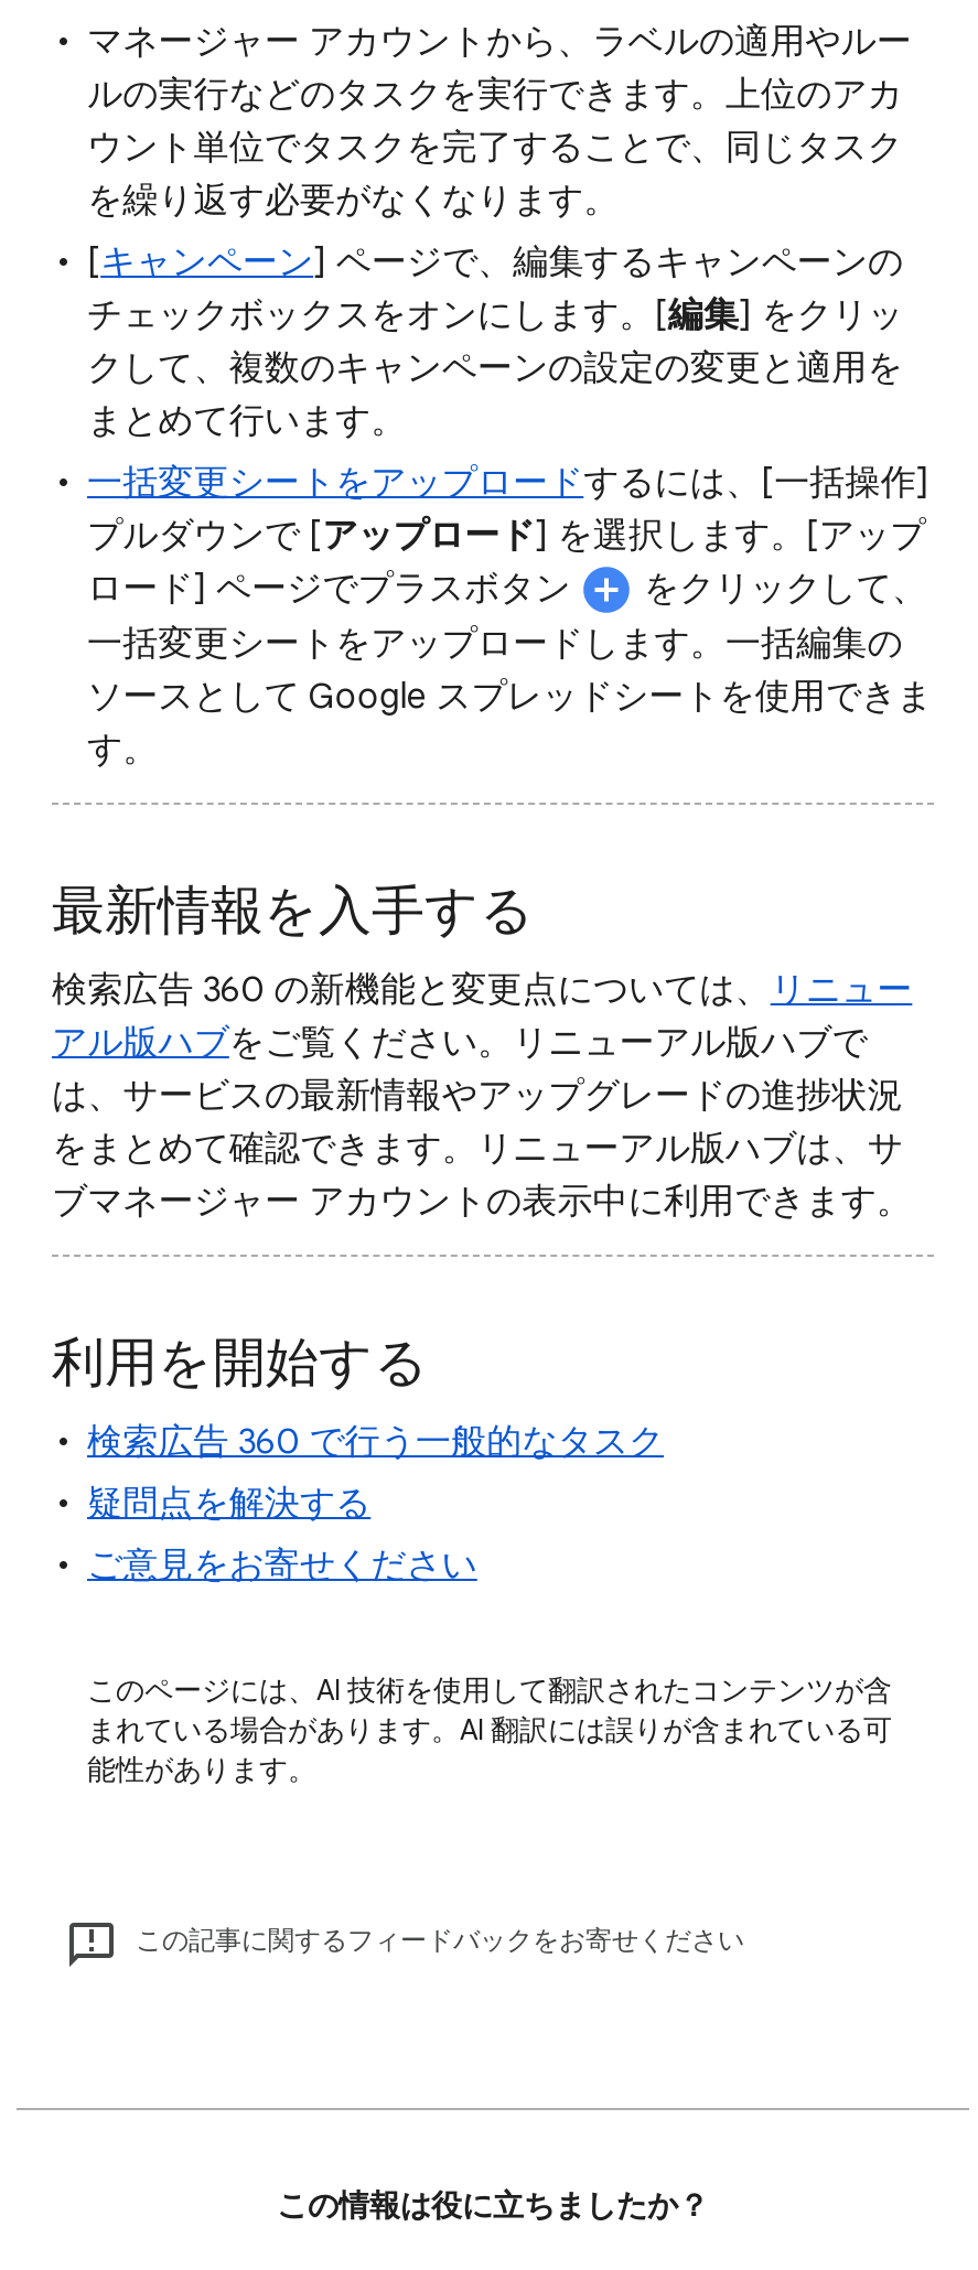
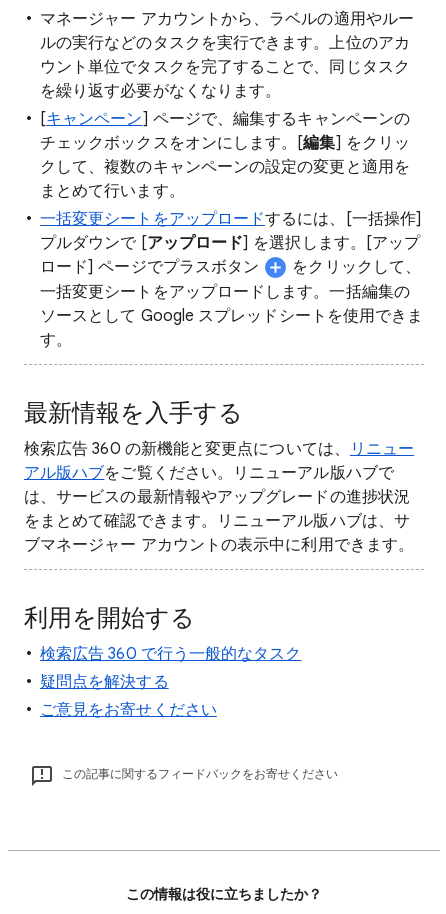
[87,1672,892,1789] このページには、AI 技術を使用して翻訳されたコンテンツが含 | まれている場合があります。AI 翻訳には誤りが含まれている可 | 能性があります。 -> none

